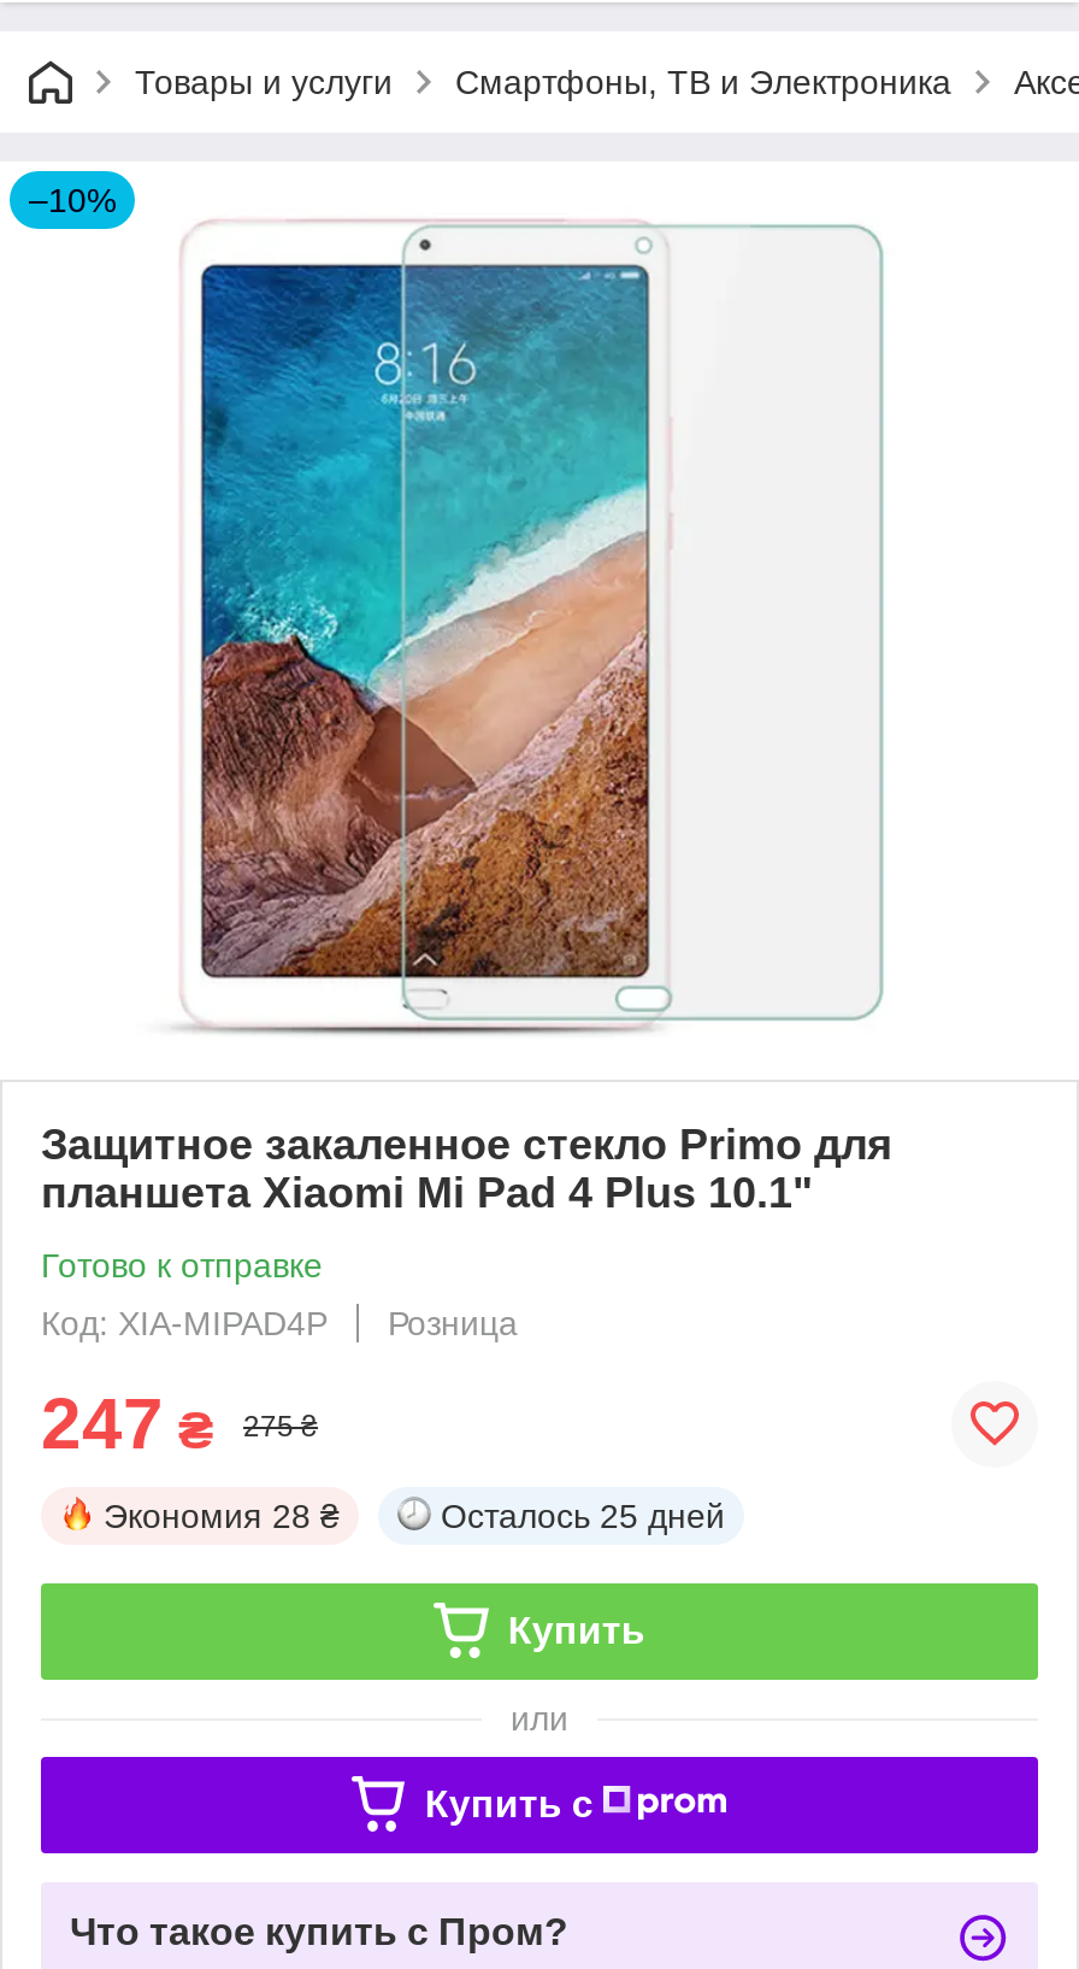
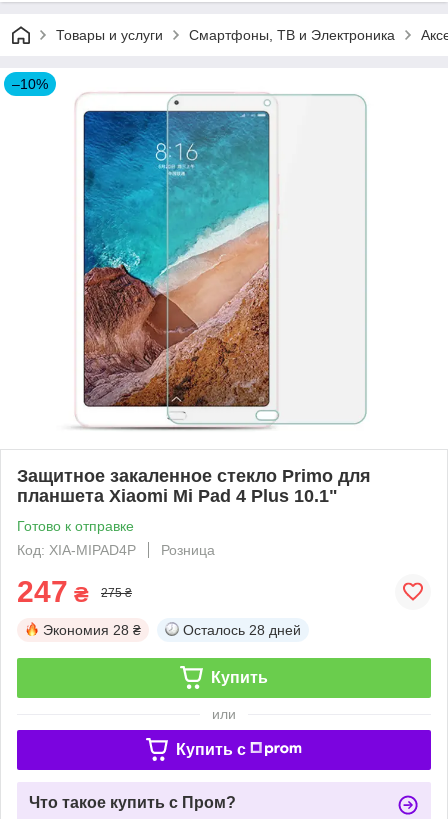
[441,1496,725,1535] Осталось 25 дней -> [183,622,301,638] Осталось 28 дней

